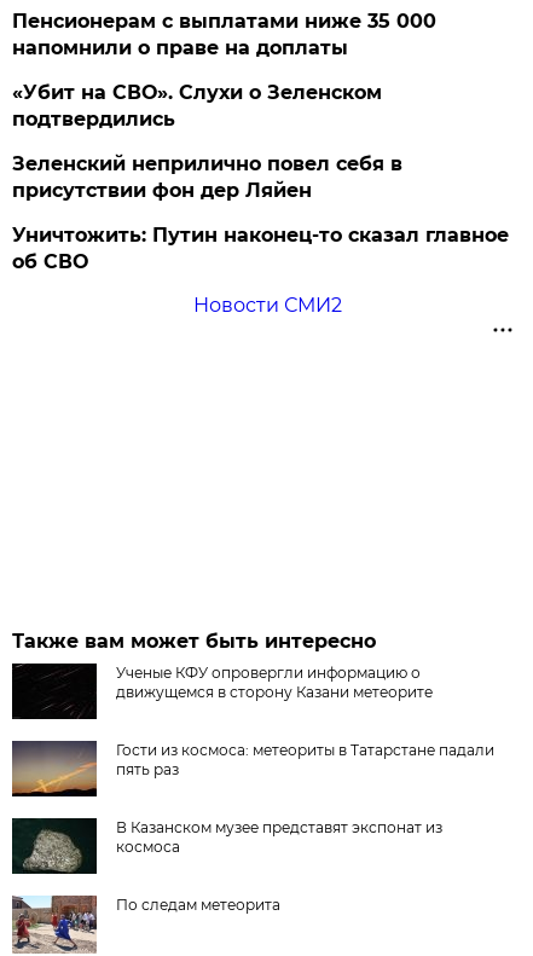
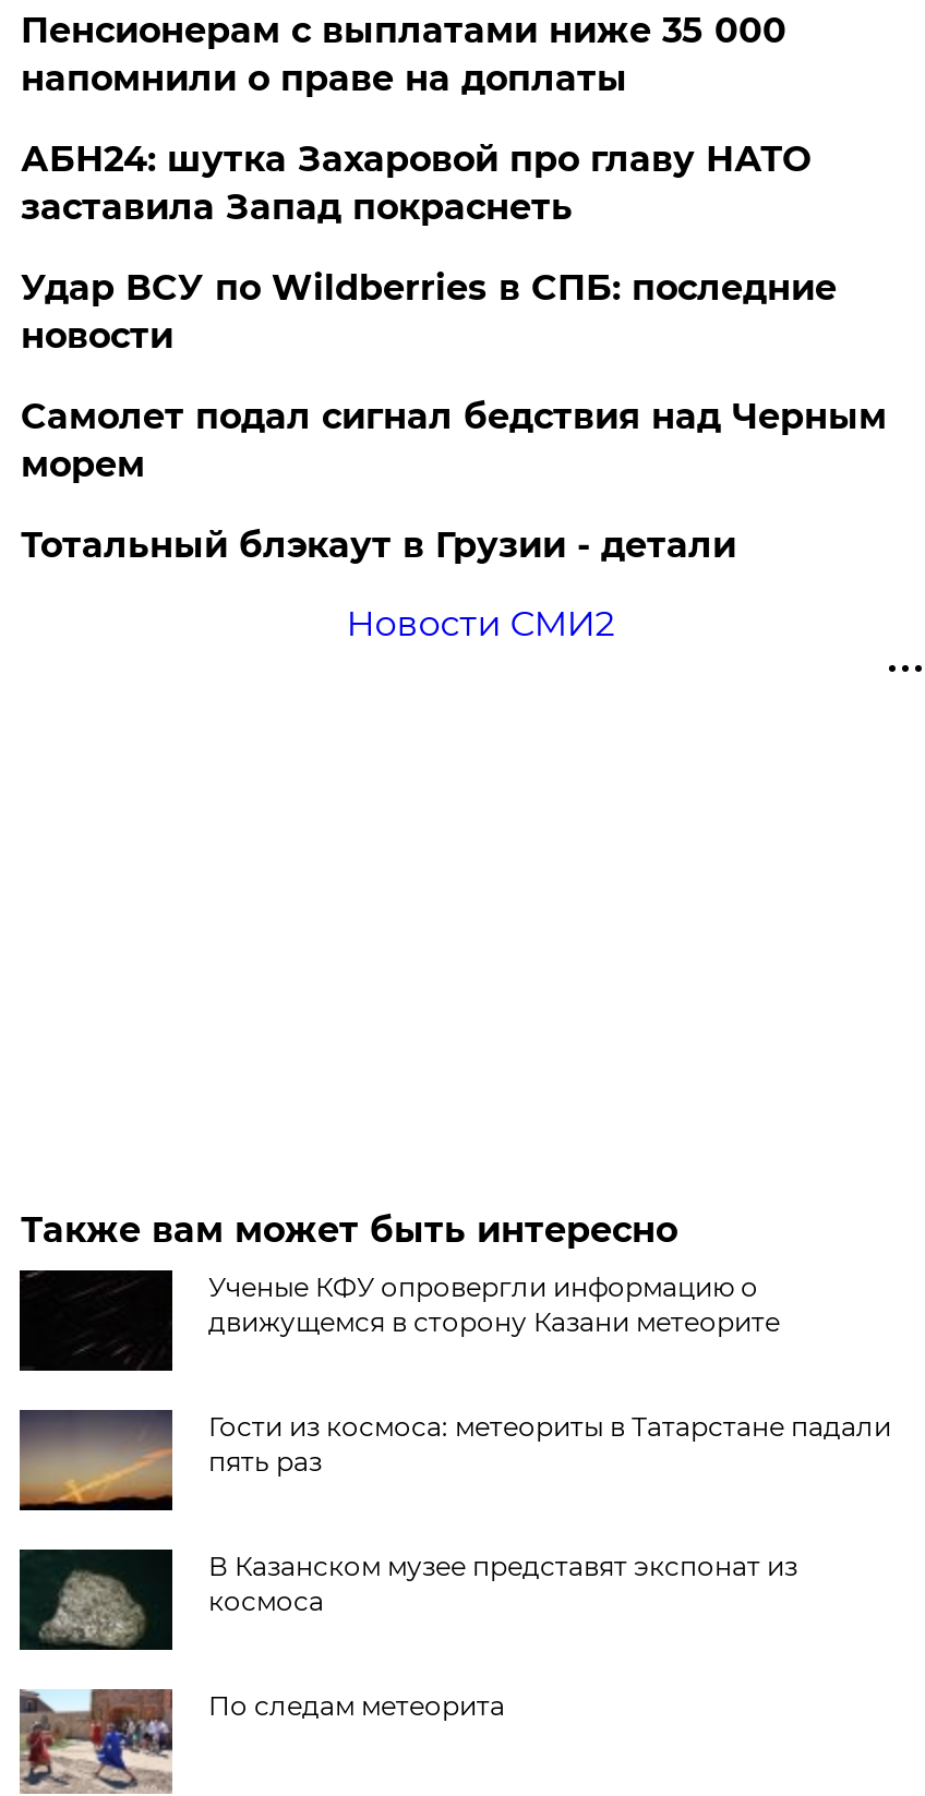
[13,81,509,273] «Убит на СВО». Слухи о Зеленском | подтвердились | Зеленский неприлично повел cебя в | присутствии фон дер Ляйен | Уничтожить: Путин наконец-то сказал главное | об СВО -> [21,138,887,566] АБН24: шутка Захаровой про главу НАТО | заставила Запад покраснеть | Удар ВСУ по Wildberries в СПБ: последние | новости | Самолет подал сигнал бедствия над Черным | морем | Тотальный блэкаут в Грузии - детали

